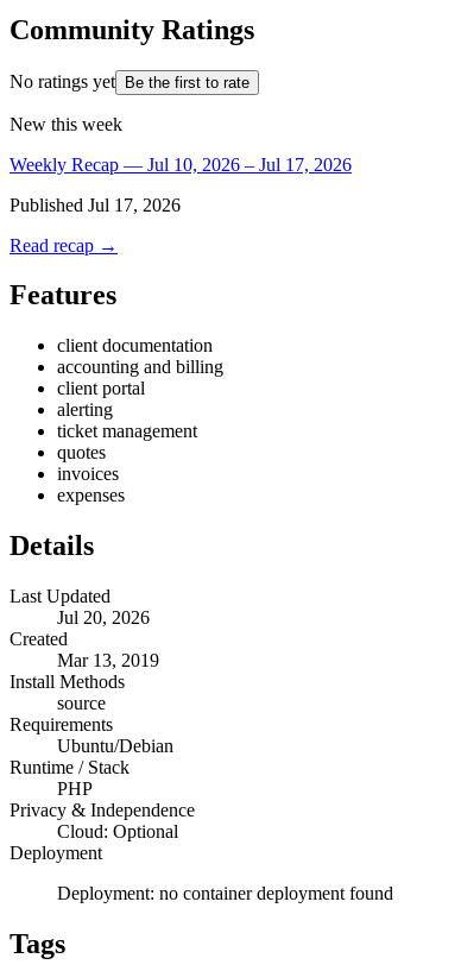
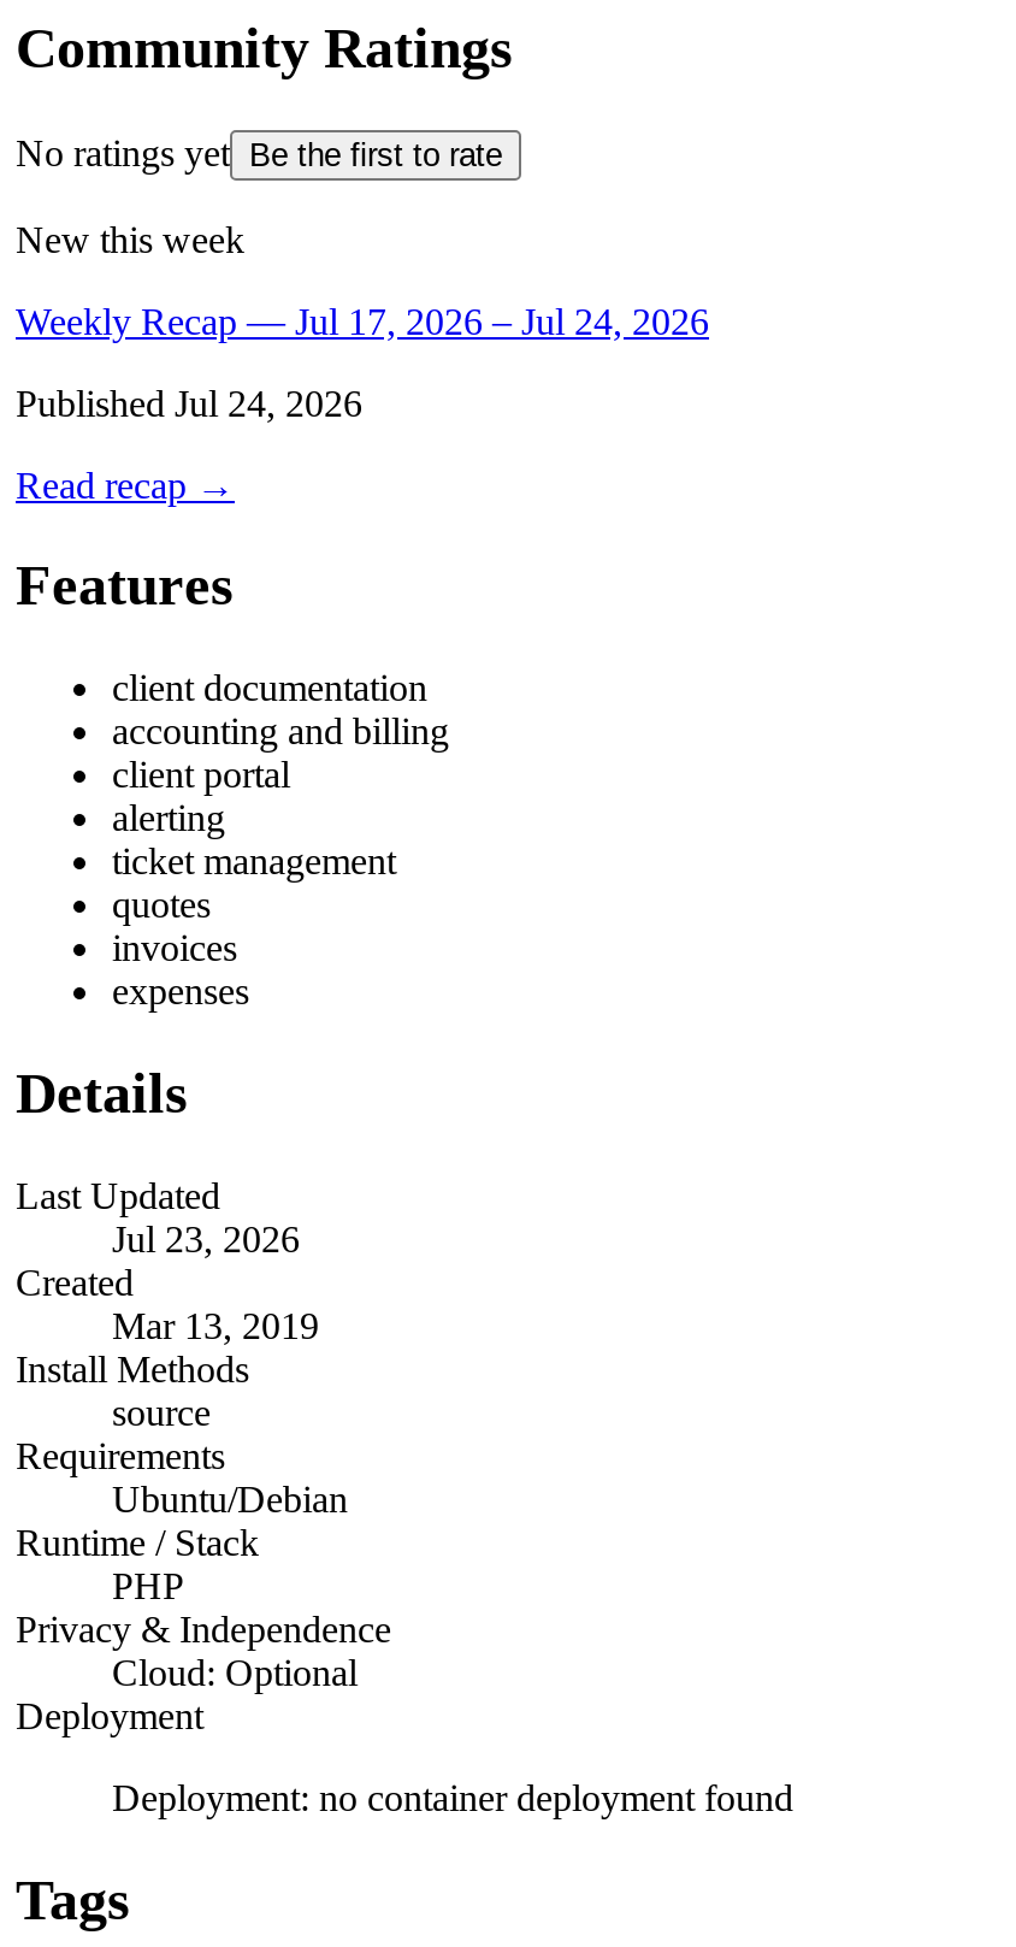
[10,154,352,174] Weekly Recap — Jul 10, 2026 – Jul 17, 2026 -> [16,300,709,341] Weekly Recap — Jul 17, 2026 – Jul 24, 2026
[10,194,181,215] Published Jul 17, 2026 -> [16,382,362,423] Published Jul 24, 2026
[57,607,150,628] Jul 20, 2026 -> [112,1219,300,1260] Jul 23, 2026

